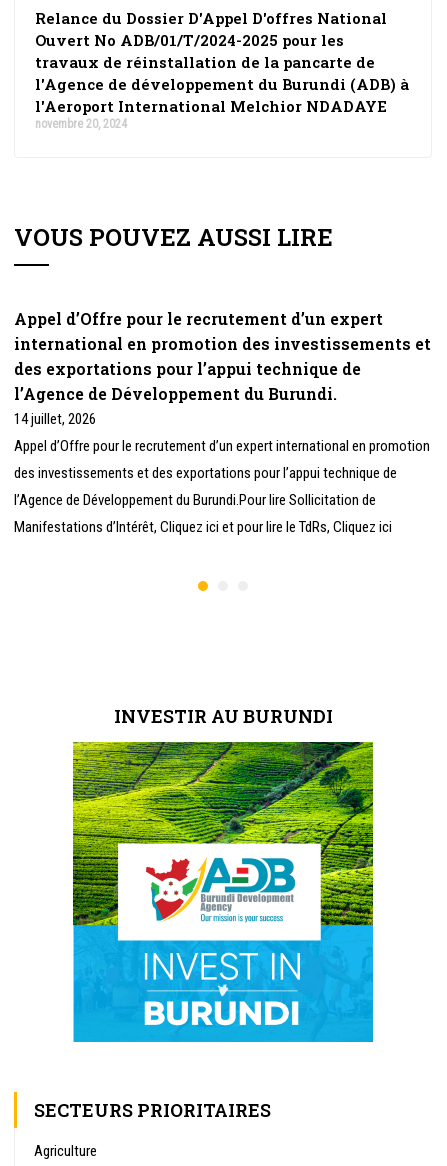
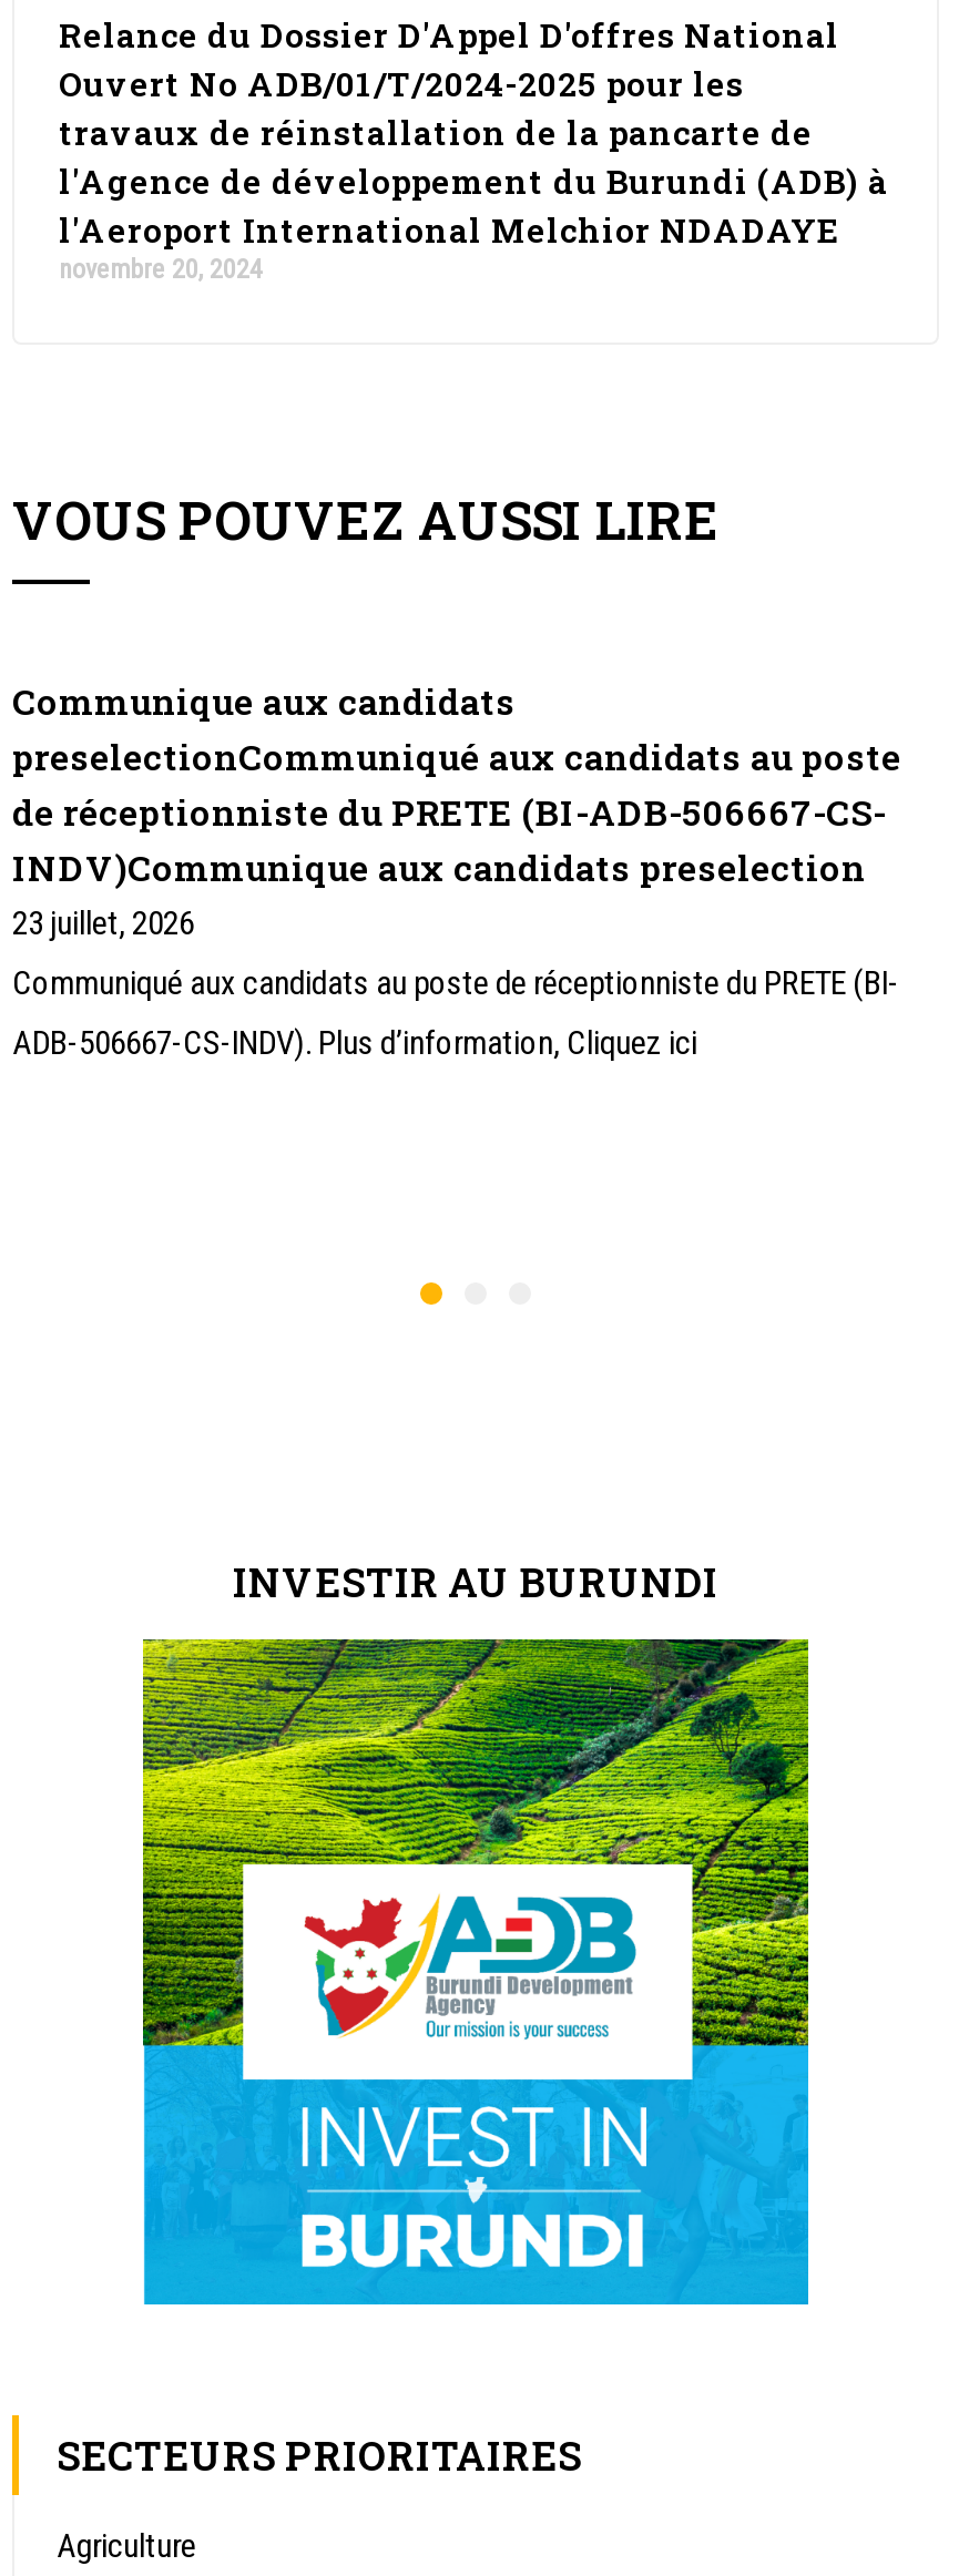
[14,308,431,536] Appel d’Offre pour le recrutement d’un expert | international en promotion des investissements et | des exportations pour l’appui technique de | l’Agence de Développement du Burundi. | 14 juillet, 2026 | Appel d’Offre pour le recrutement d’un expert international en promotion | des investissements et des exportations pour l’appui technique de | l’Agence de Développement du Burundi.Pour lire Sollicitation de | Manifestations d’Intérêt, Cliquez ici et pour lire le TdRs, Cliquez ici -> [12,677,901,1063] Communique aux candidats | preselectionCommuniqué aux candidats au poste | de réceptionniste du PRETE (BI-ADB-506667-CS- | INDV)Communique aux candidats preselection | 23 juillet, 2026 | Communiqué aux candidats au poste de réceptionniste du PRETE (BI- | ADB-506667-CS-INDV). Plus d’information, Cliquez ici

